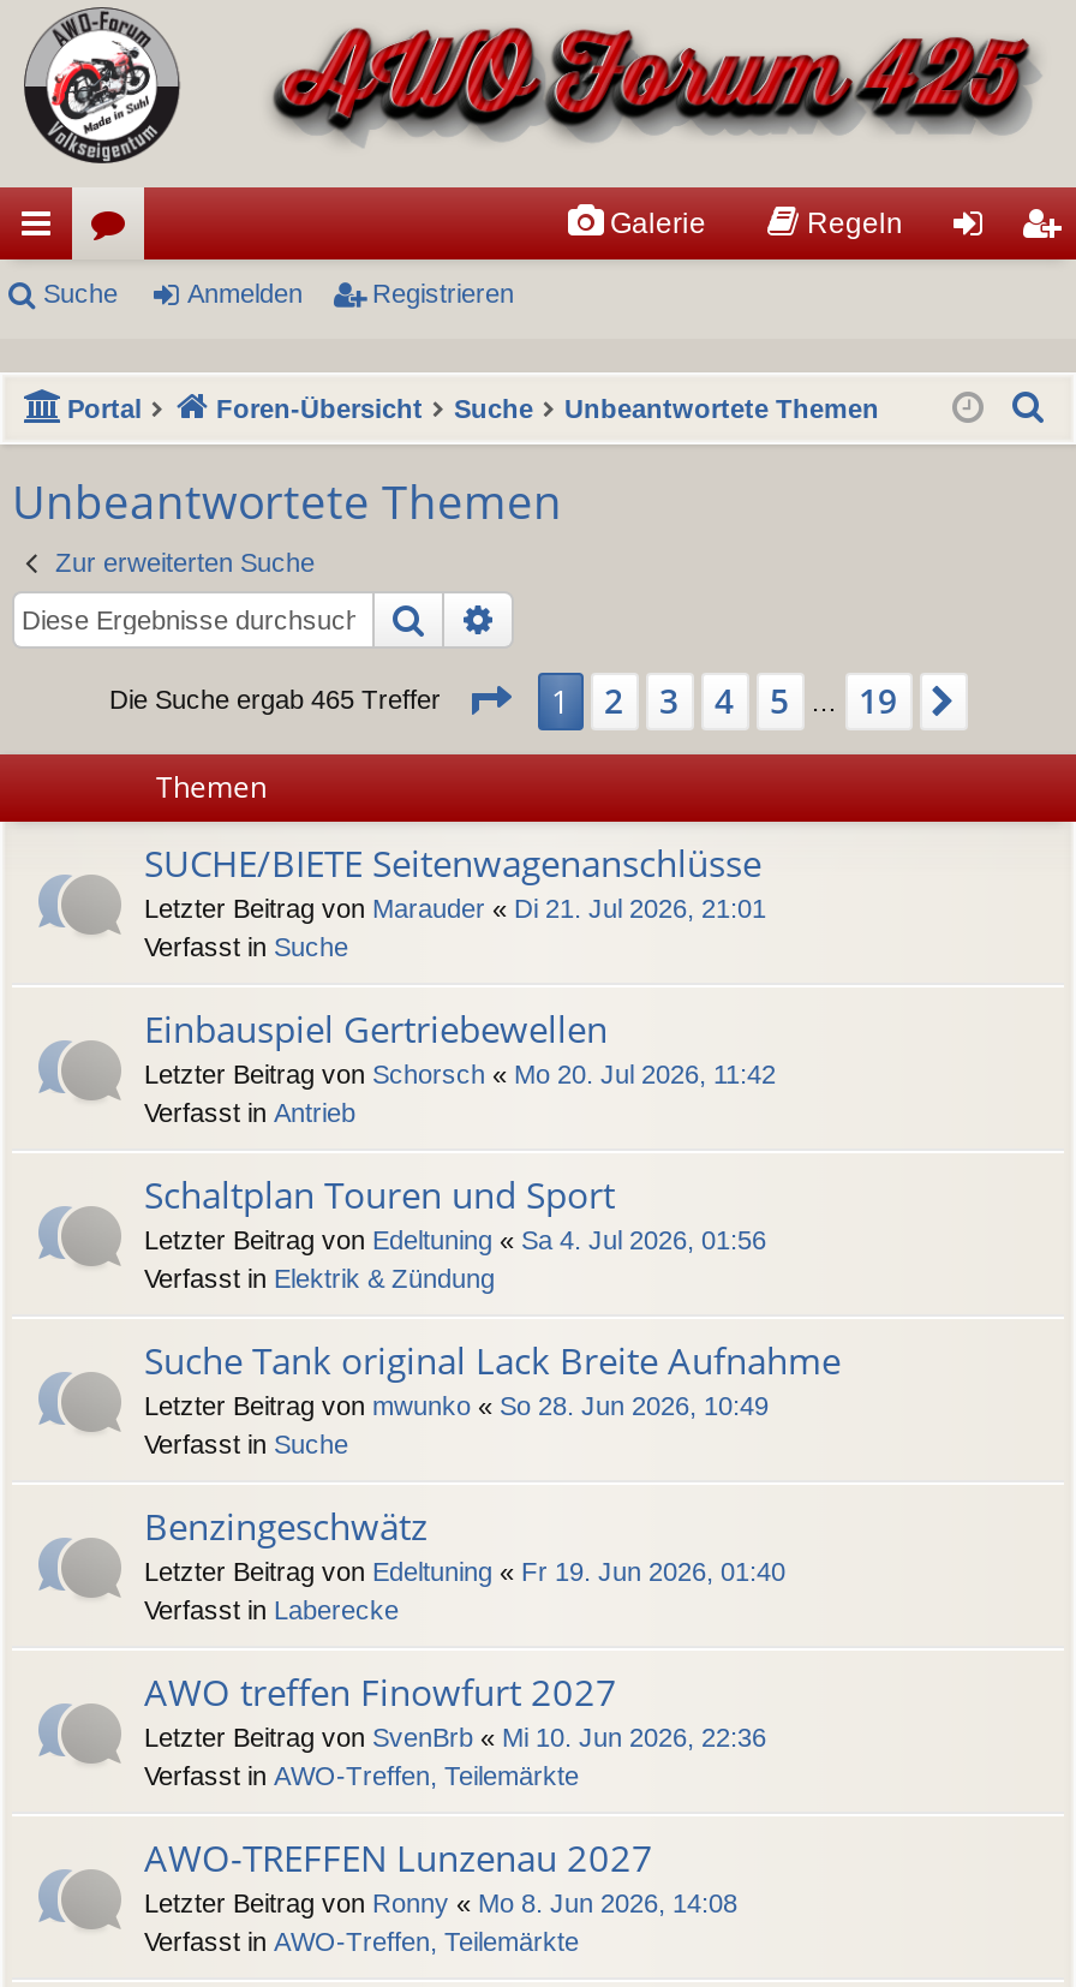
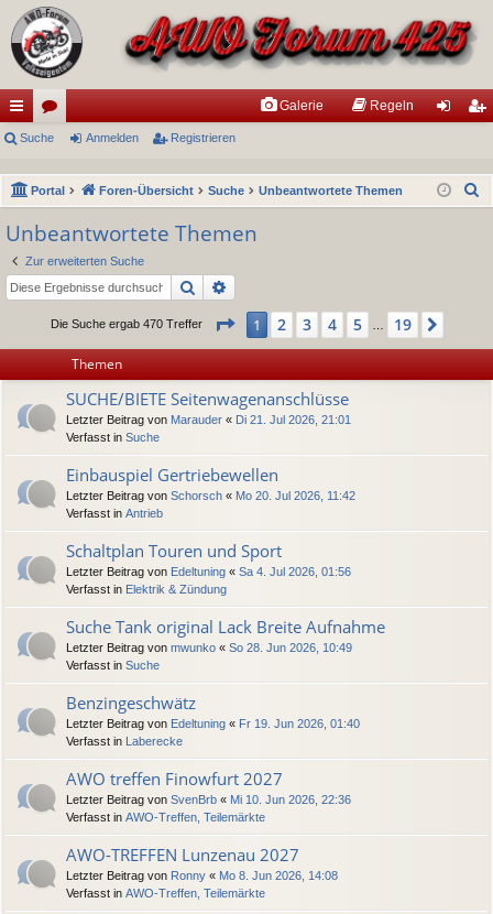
[109,685,448,714] Die Suche ergab 465 Treffer -> [50,317,205,331] Die Suche ergab 470 Treffer

